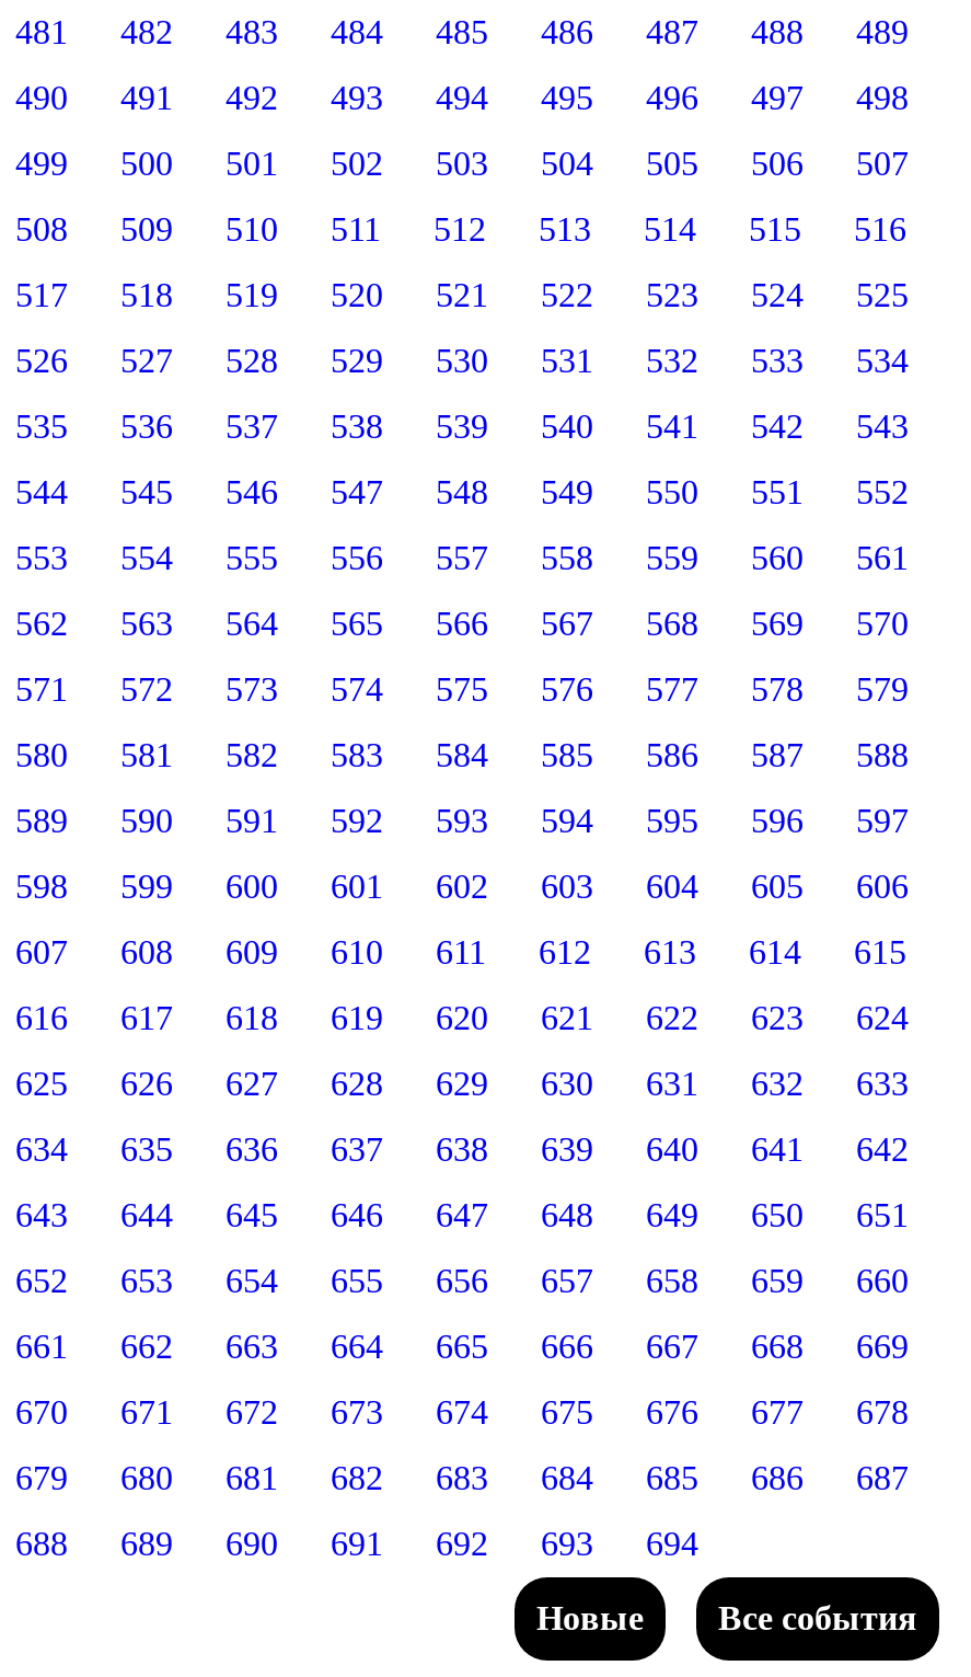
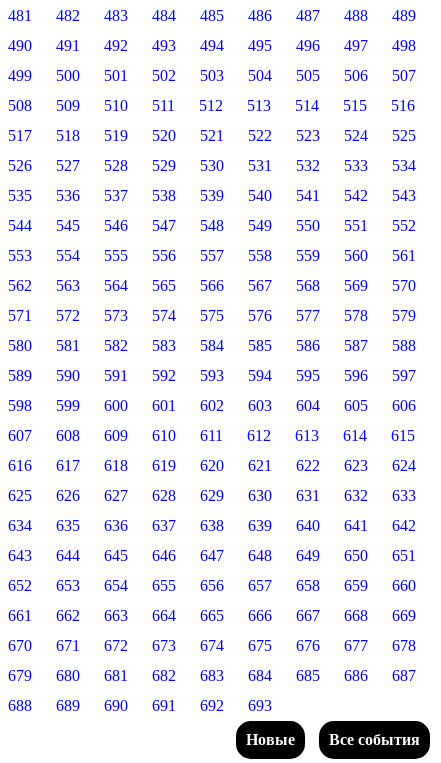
[646,1524,698,1561] 694 -> none

